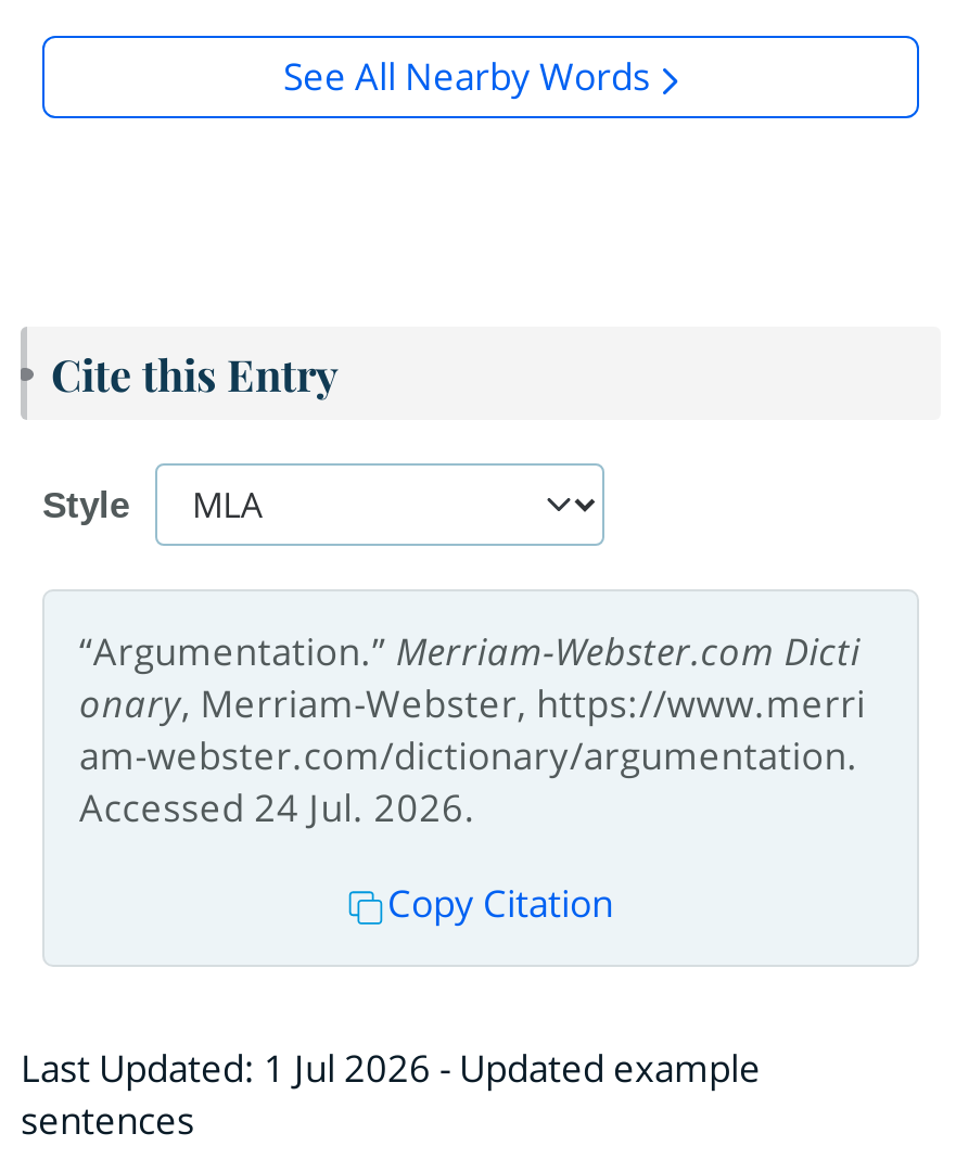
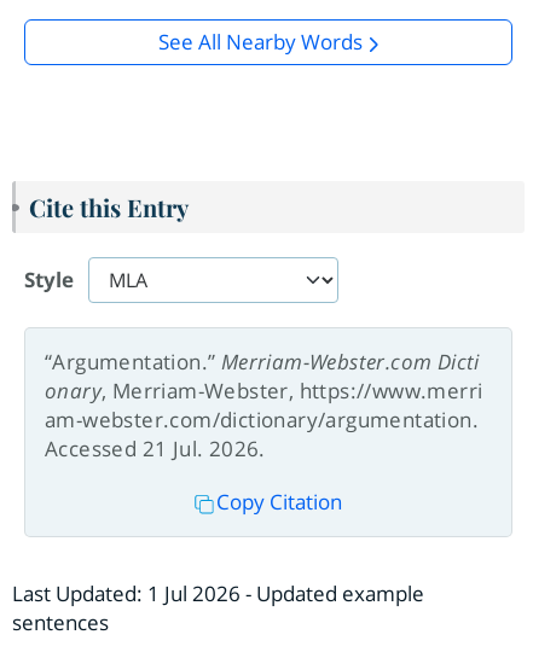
[79,783,476,833] Accessed 24 Jul. 2026. -> [45,435,266,463] Accessed 21 Jul. 2026.

